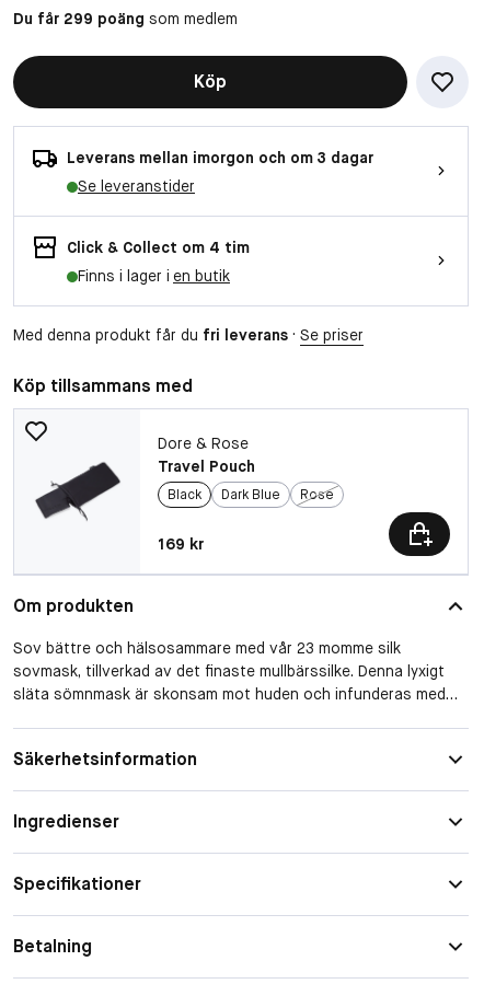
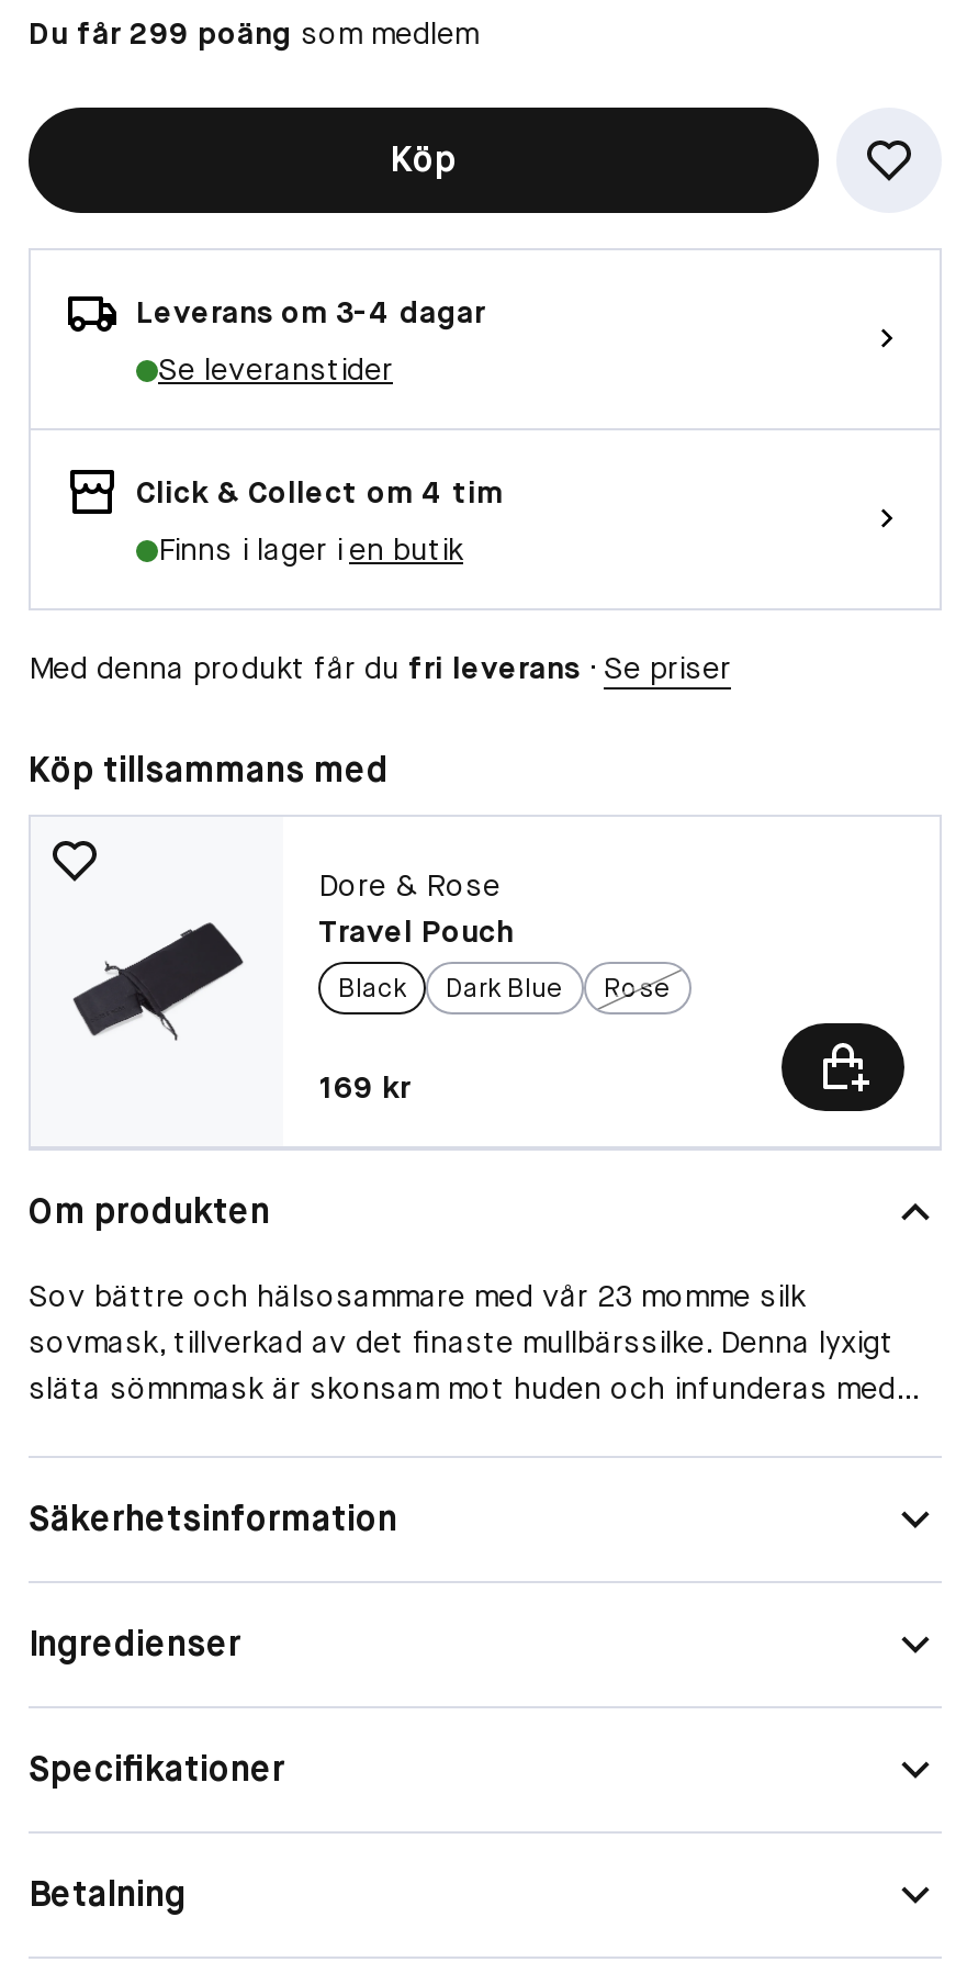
[67,148,373,167] Leverans mellan imorgon och om 3 dagar -> [136,292,485,332] Leverans om 3-4 dagar

